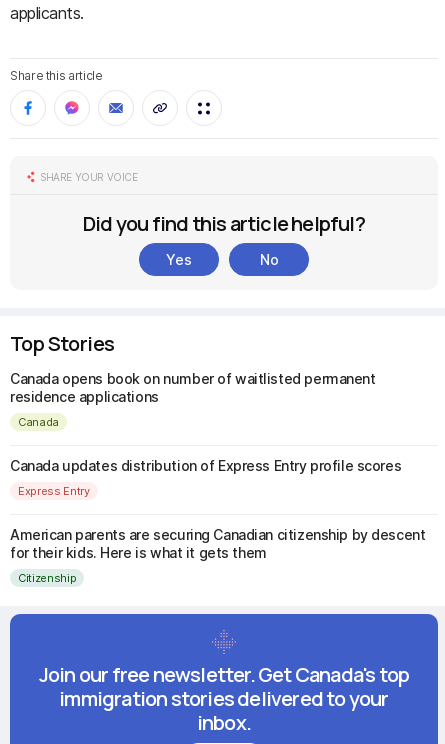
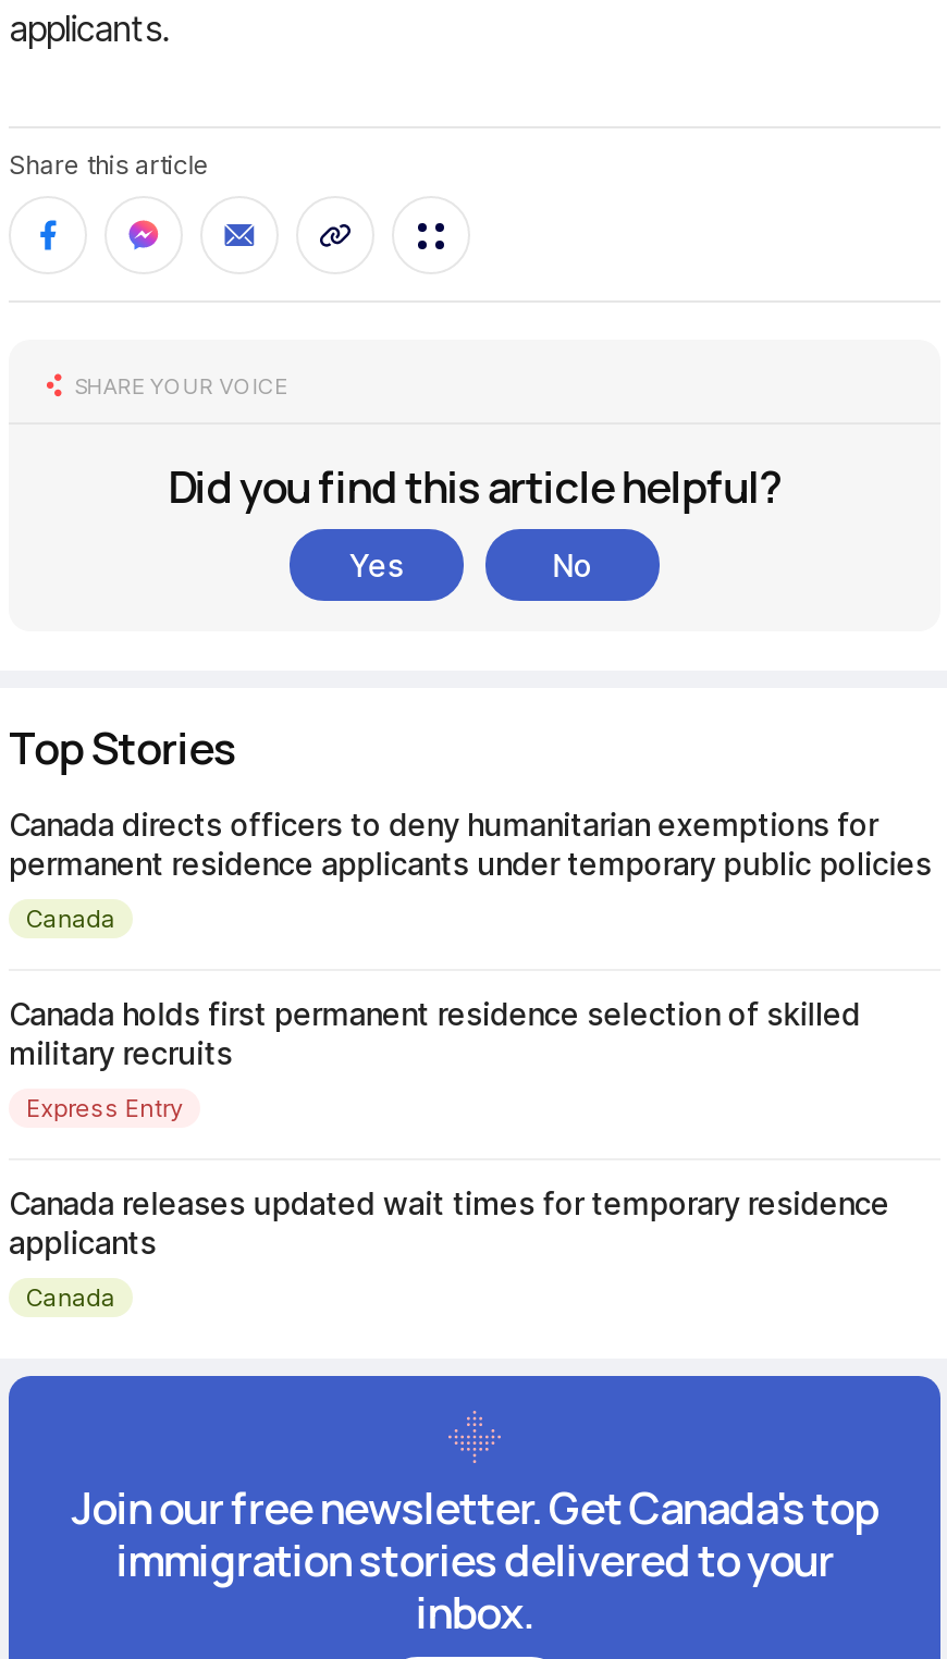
[10,370,376,405] Canada opens book on number of waitlisted permanent | residence applications -> [9,806,932,882] Canada directs officers to deny humanitarian exemptions for | permanent residence applicants under temporary public policies
[10,457,401,474] Canada updates distribution of Express Entry profile scores -> [9,995,860,1071] Canada holds first permanent residence selection of skilled | military recruits
[10,526,425,561] American parents are securing Canadian citizenship by descent | for their kids. Here is what it gets them -> [9,1184,890,1261] Canada releases updated wait times for temporary residence | applicants
[18,570,76,584] Citizenship -> [26,1281,115,1312] Canada

